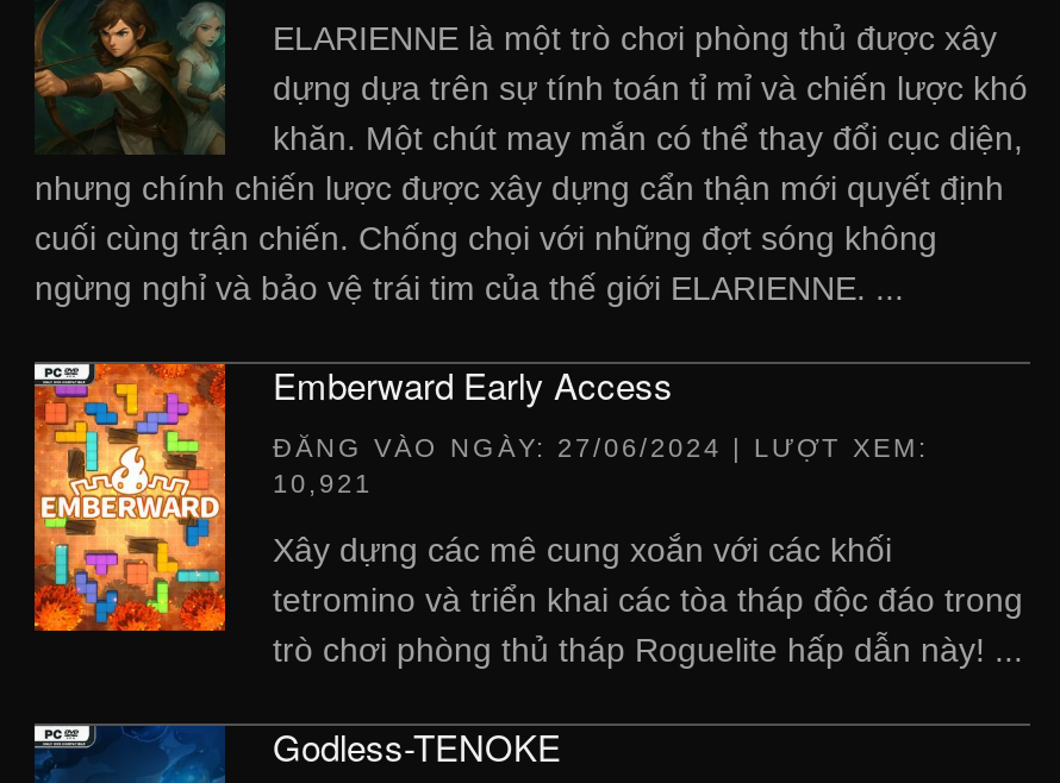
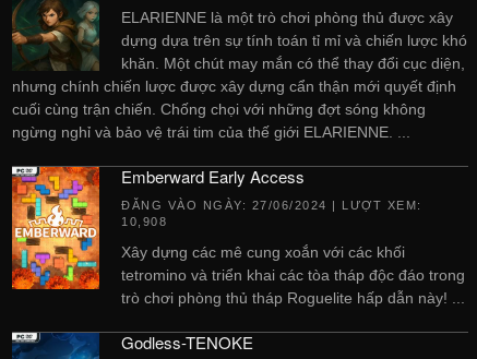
[273,468,373,496] 10,921 -> [121,214,167,228] 10,908

